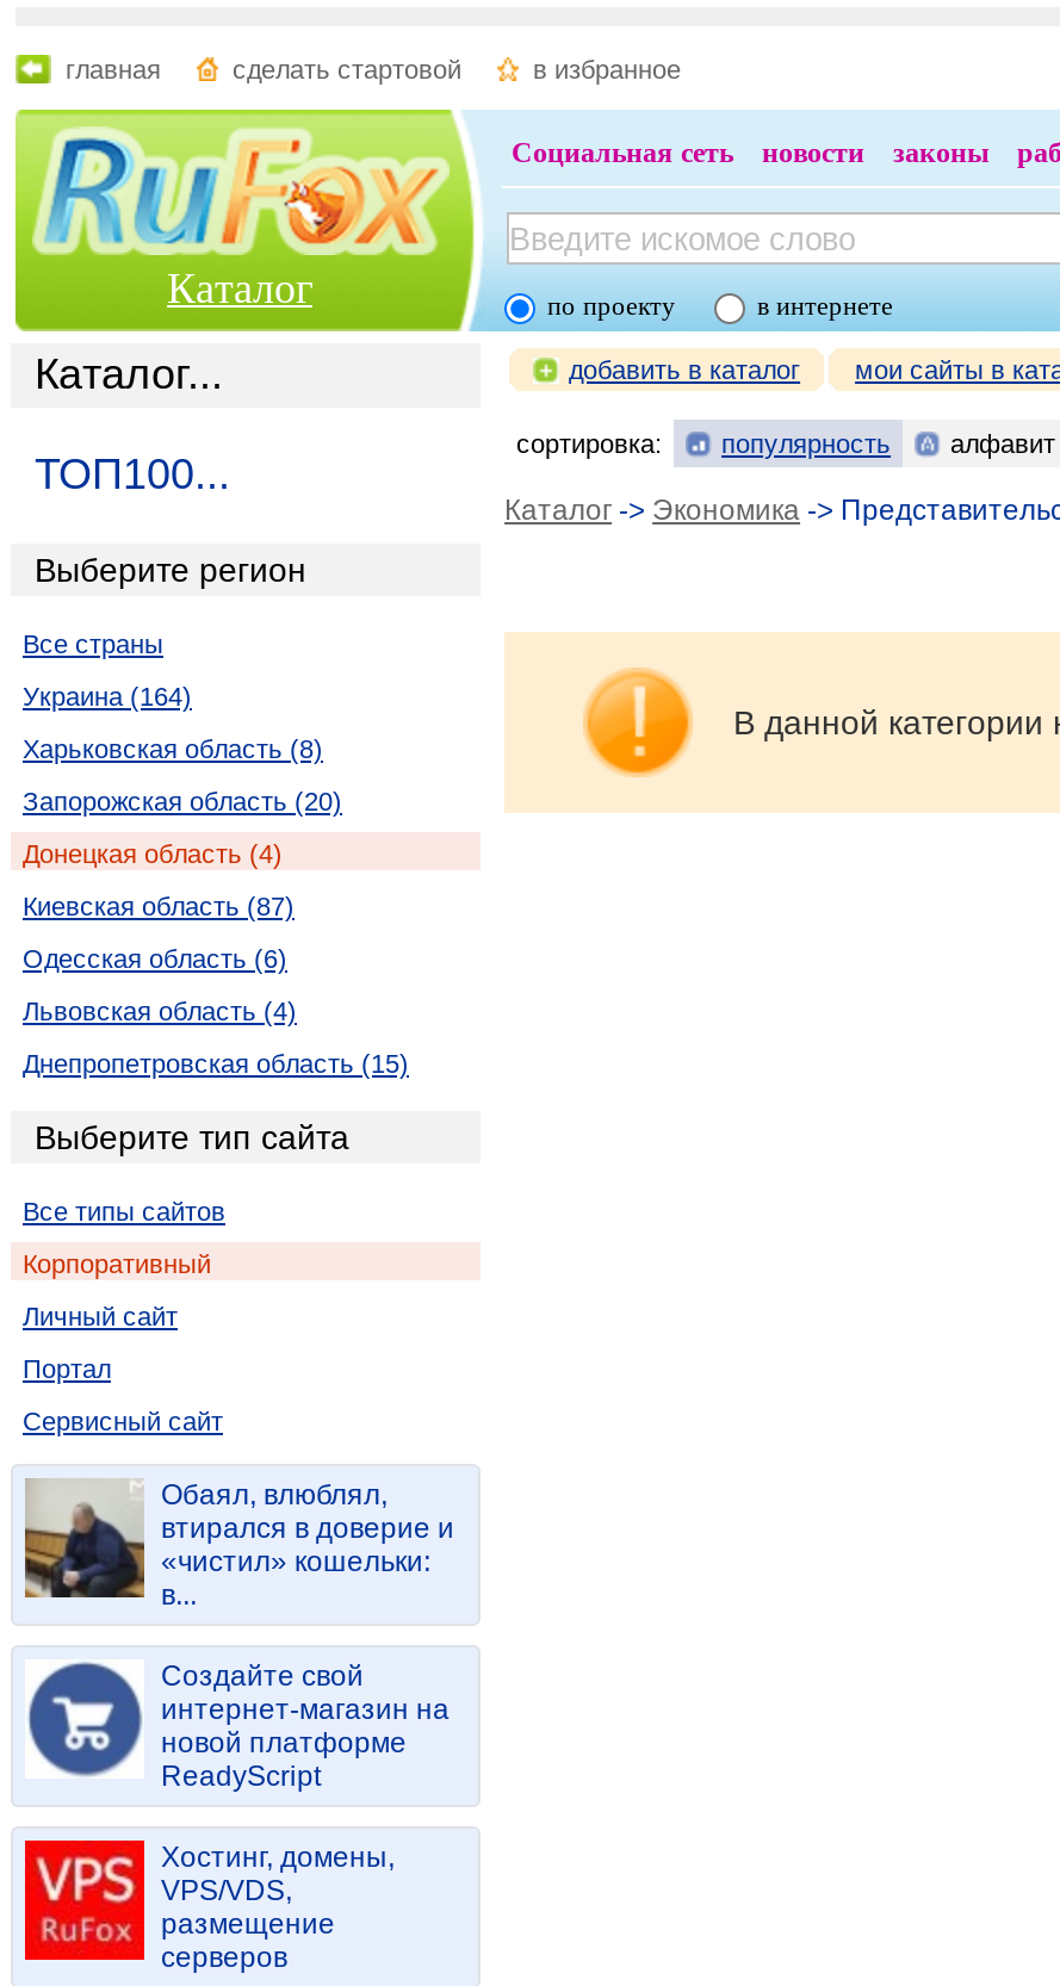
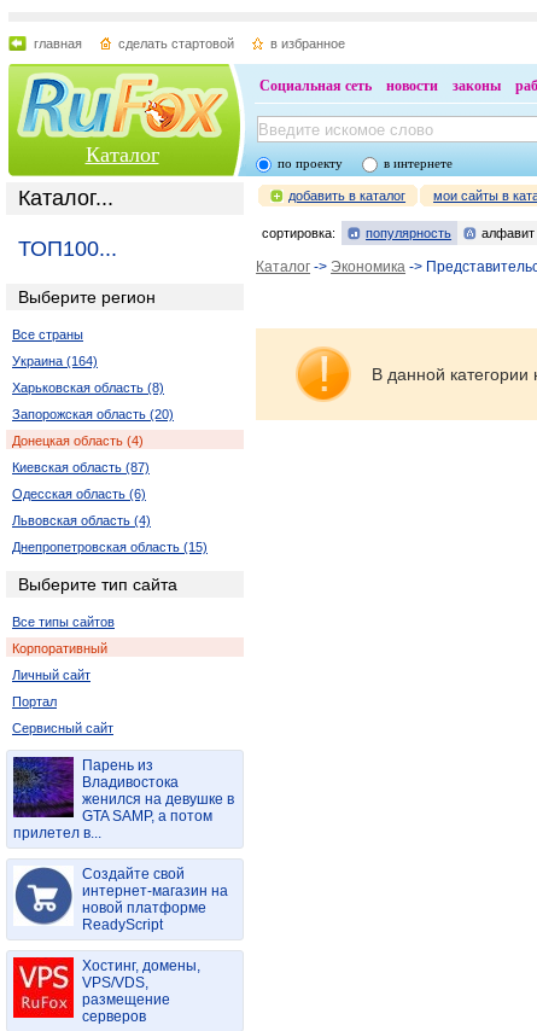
[23,1478,454,1612] [image] | Обаял, влюблял, | втирался в доверие и | «чистил» кошельки: | в... -> [12,756,234,841] [image] | Парень из | Владивостока | женился на девушке в | GTA SAMP, а потом | прилетел в...

